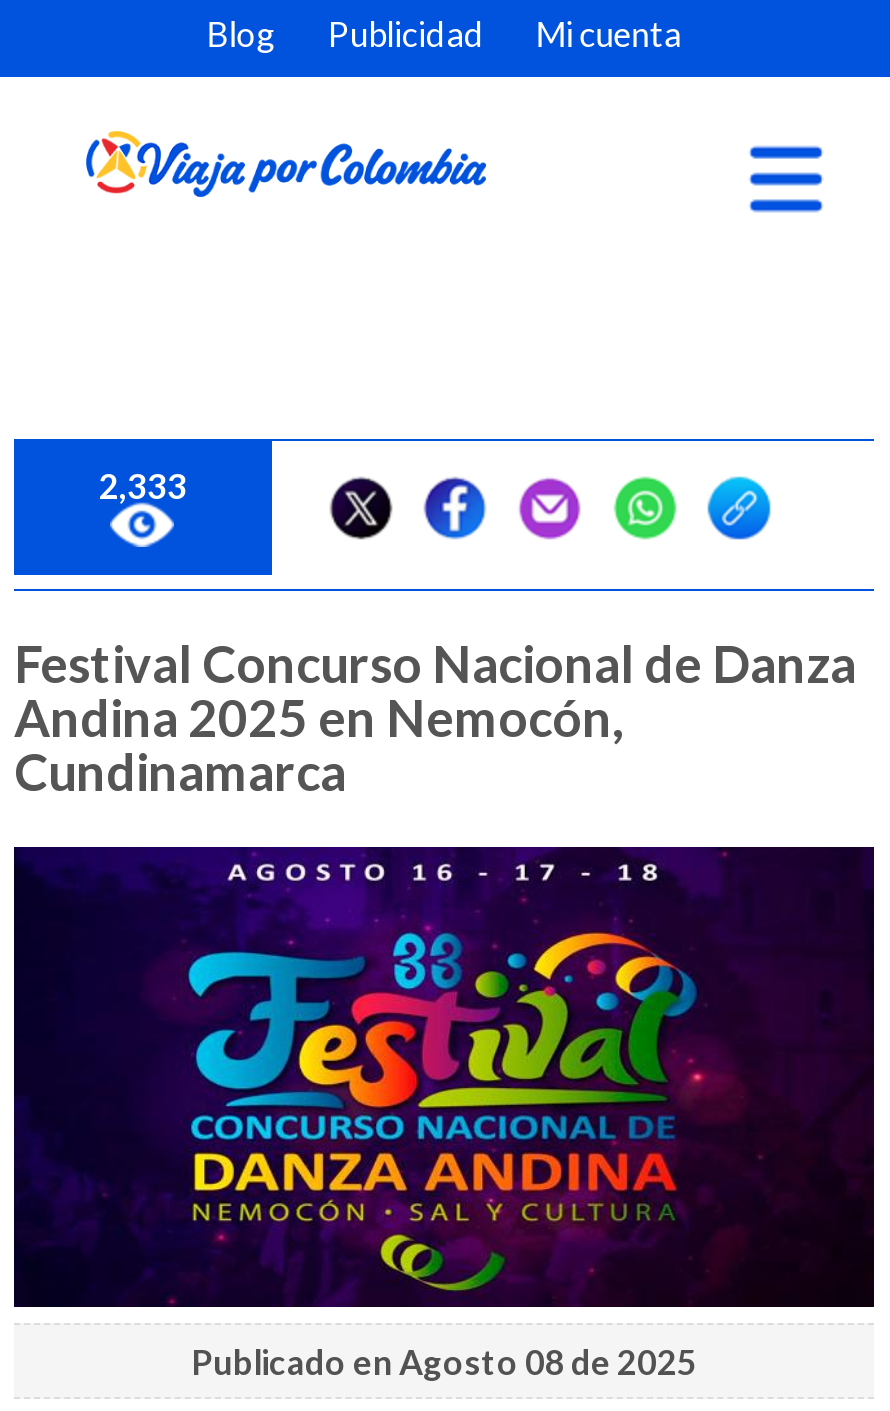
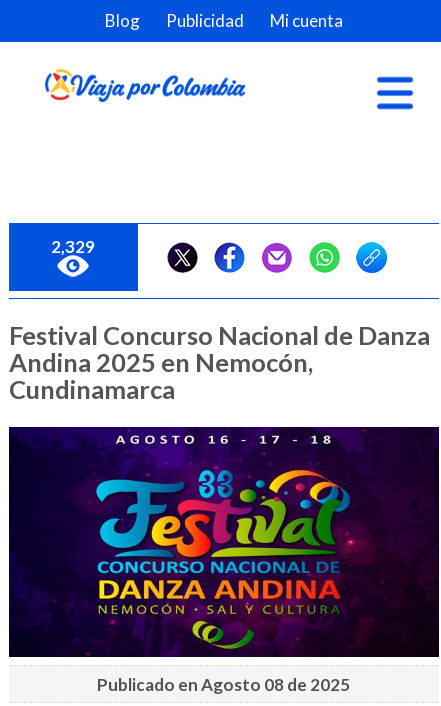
[99,464,187,506] 2,333 -> [51,236,95,257] 2,329

